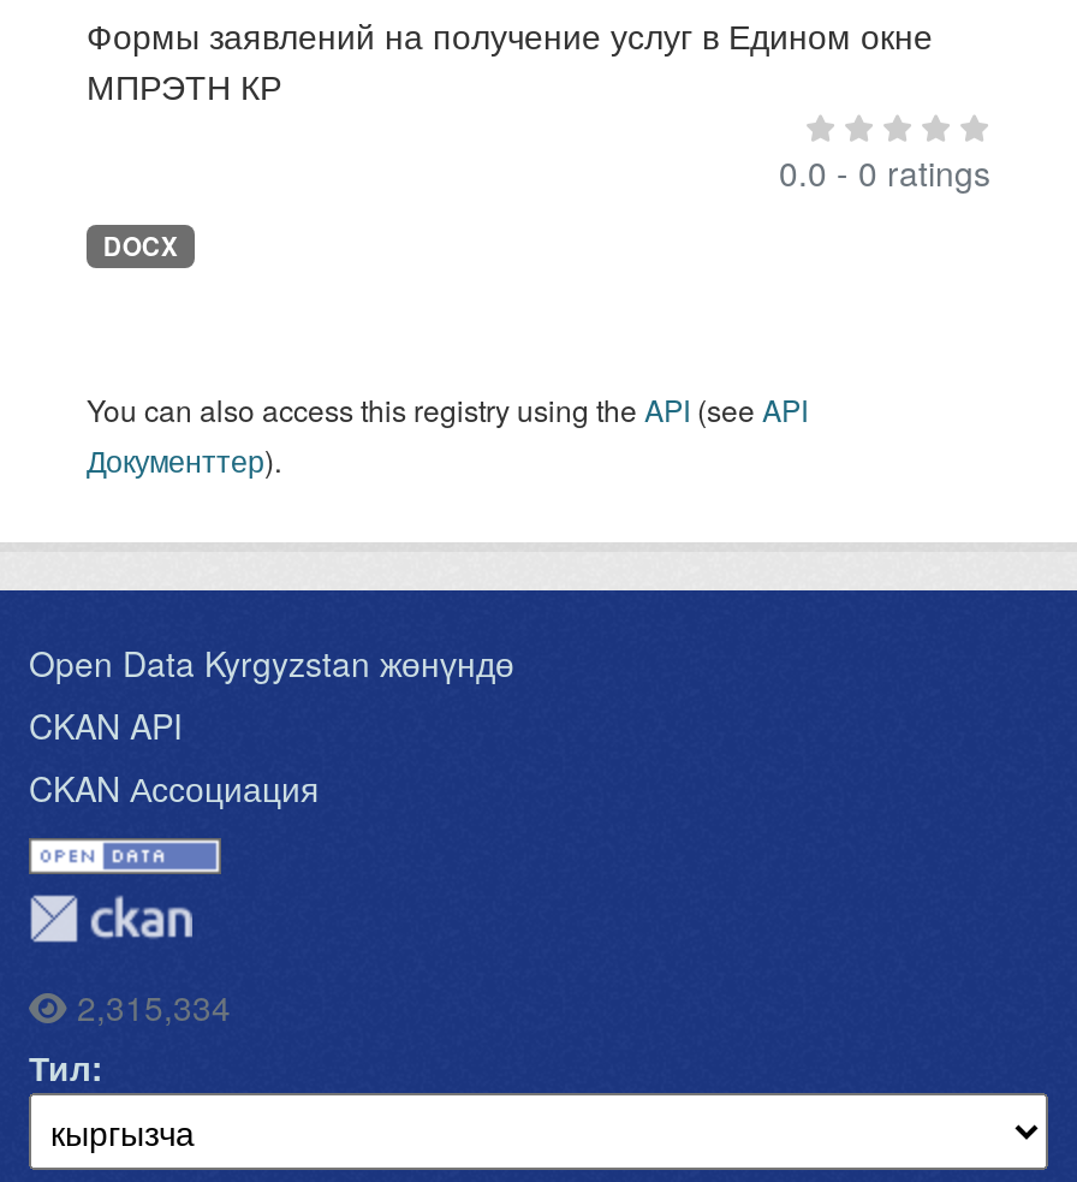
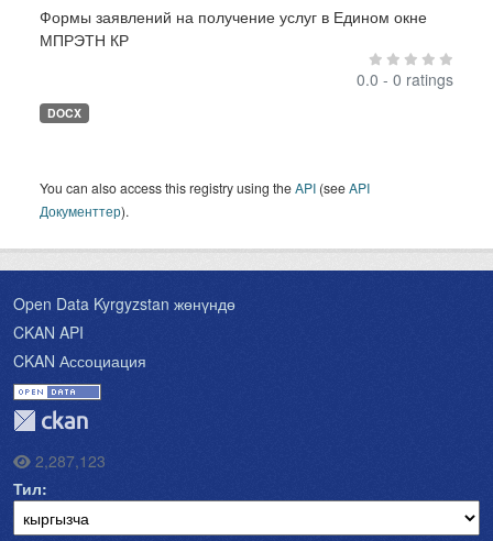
[67,982,231,1030] 2,315,334 -> [31,450,106,472] 2,287,123

